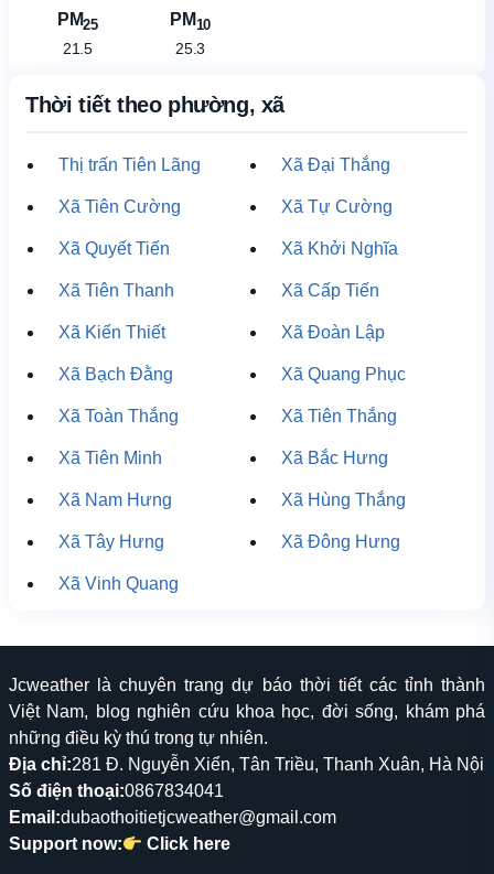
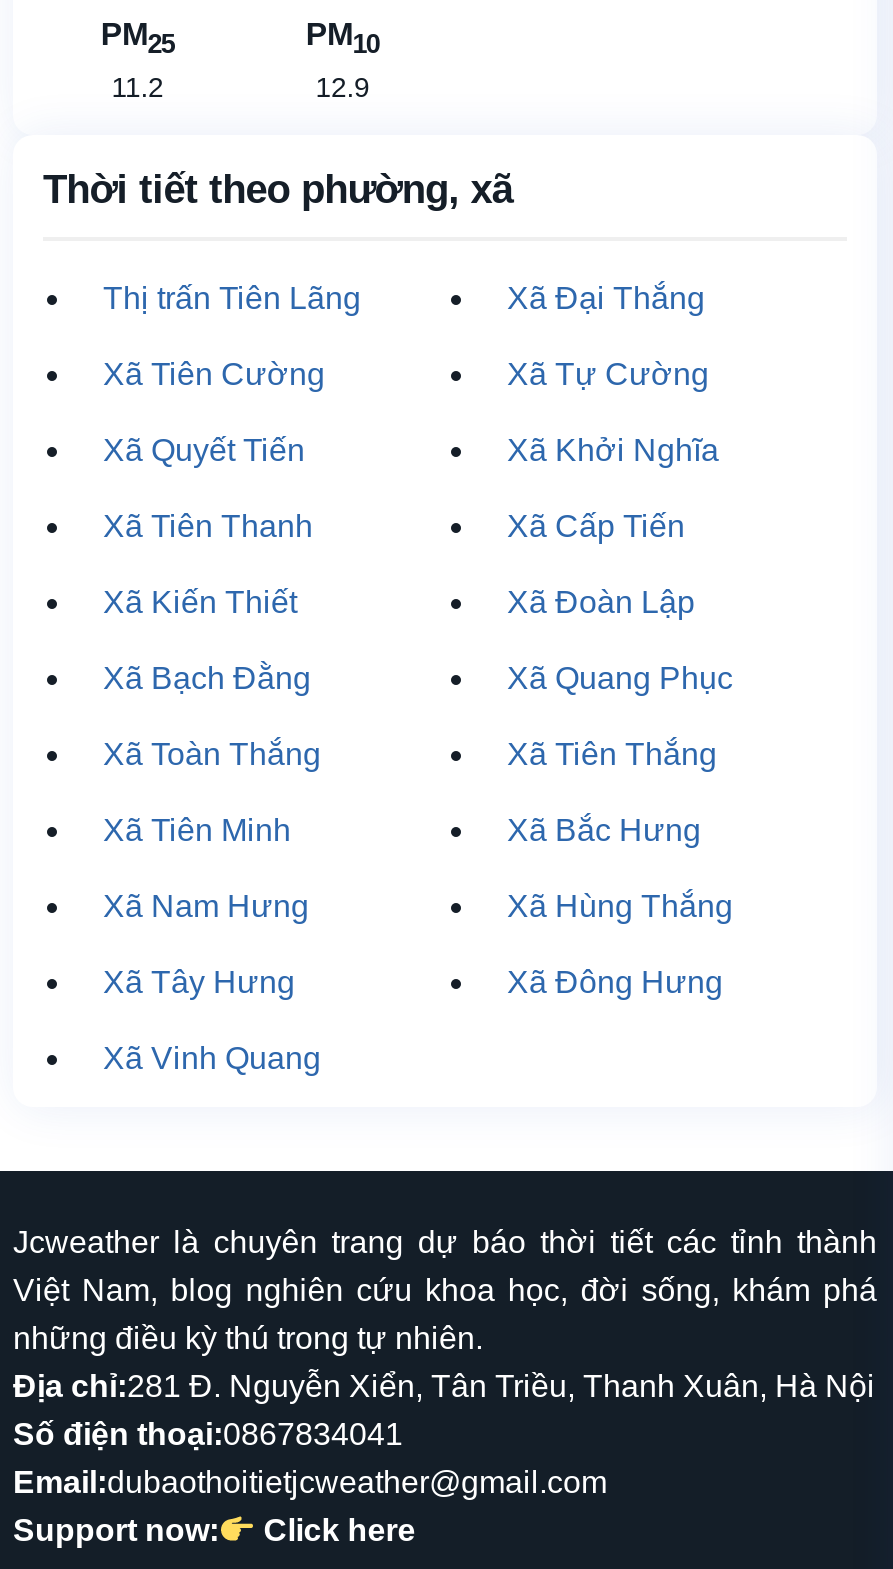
[63,40,92,57] 21.5 -> [112,71,163,103] 11.2
[176,40,205,57] 25.3 -> [316,71,369,103] 12.9

